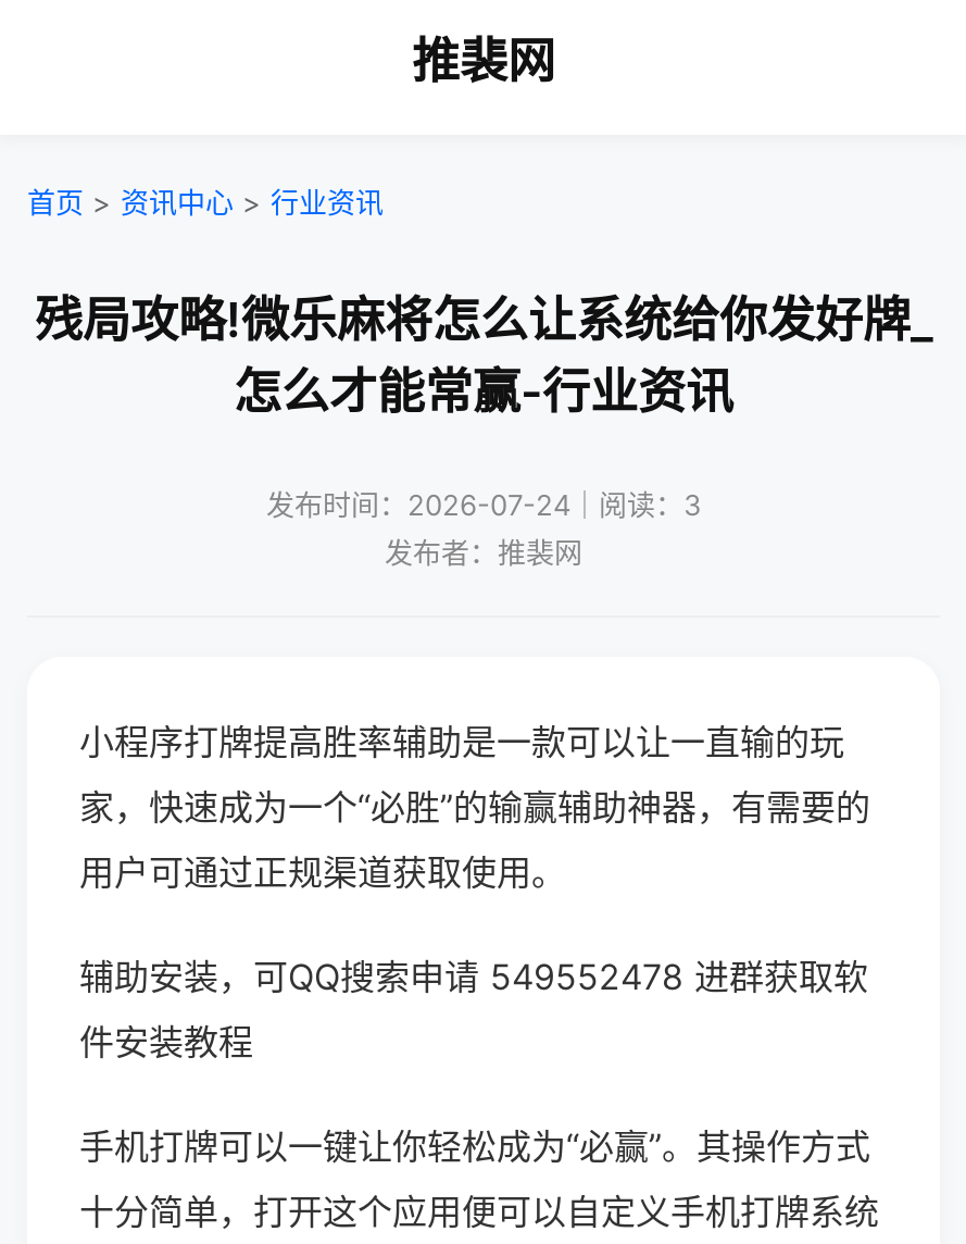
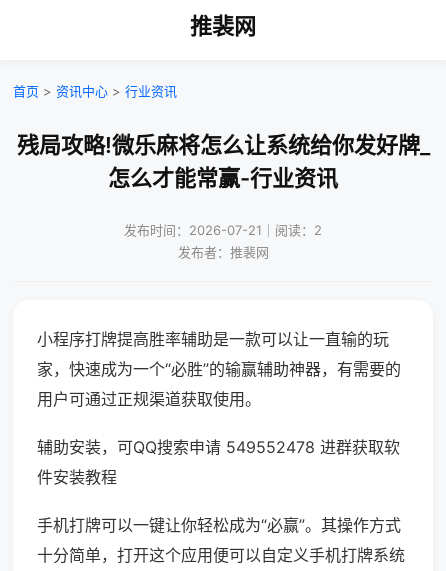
[266,487,701,522] 发布时间：2026-07-24｜阅读：3 -> [124,222,322,238] 发布时间：2026-07-21｜阅读：2

